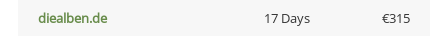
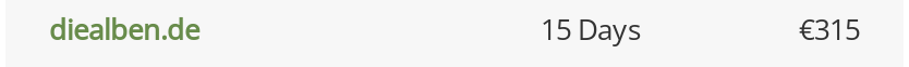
[263,9,309,27] 17 Days -> [541,10,641,49] 15 Days

